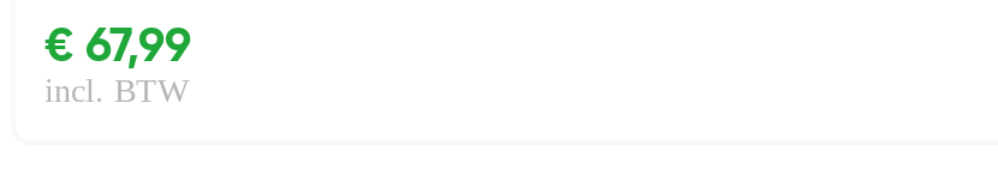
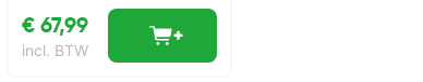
none -> [112,8,218,64] [image]

